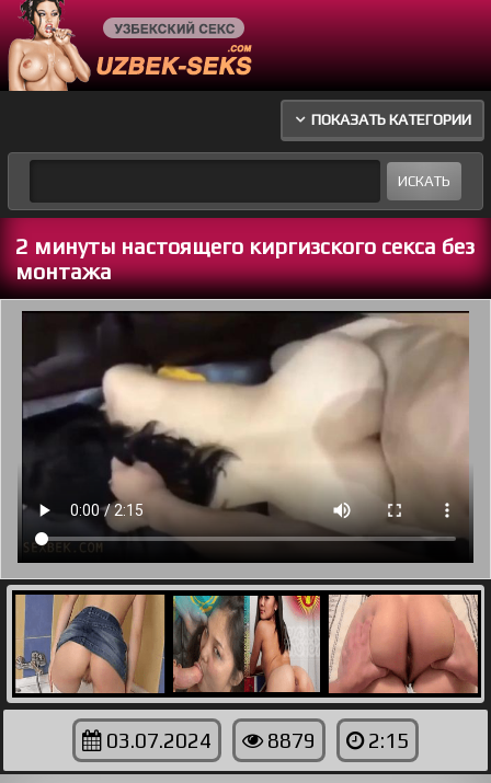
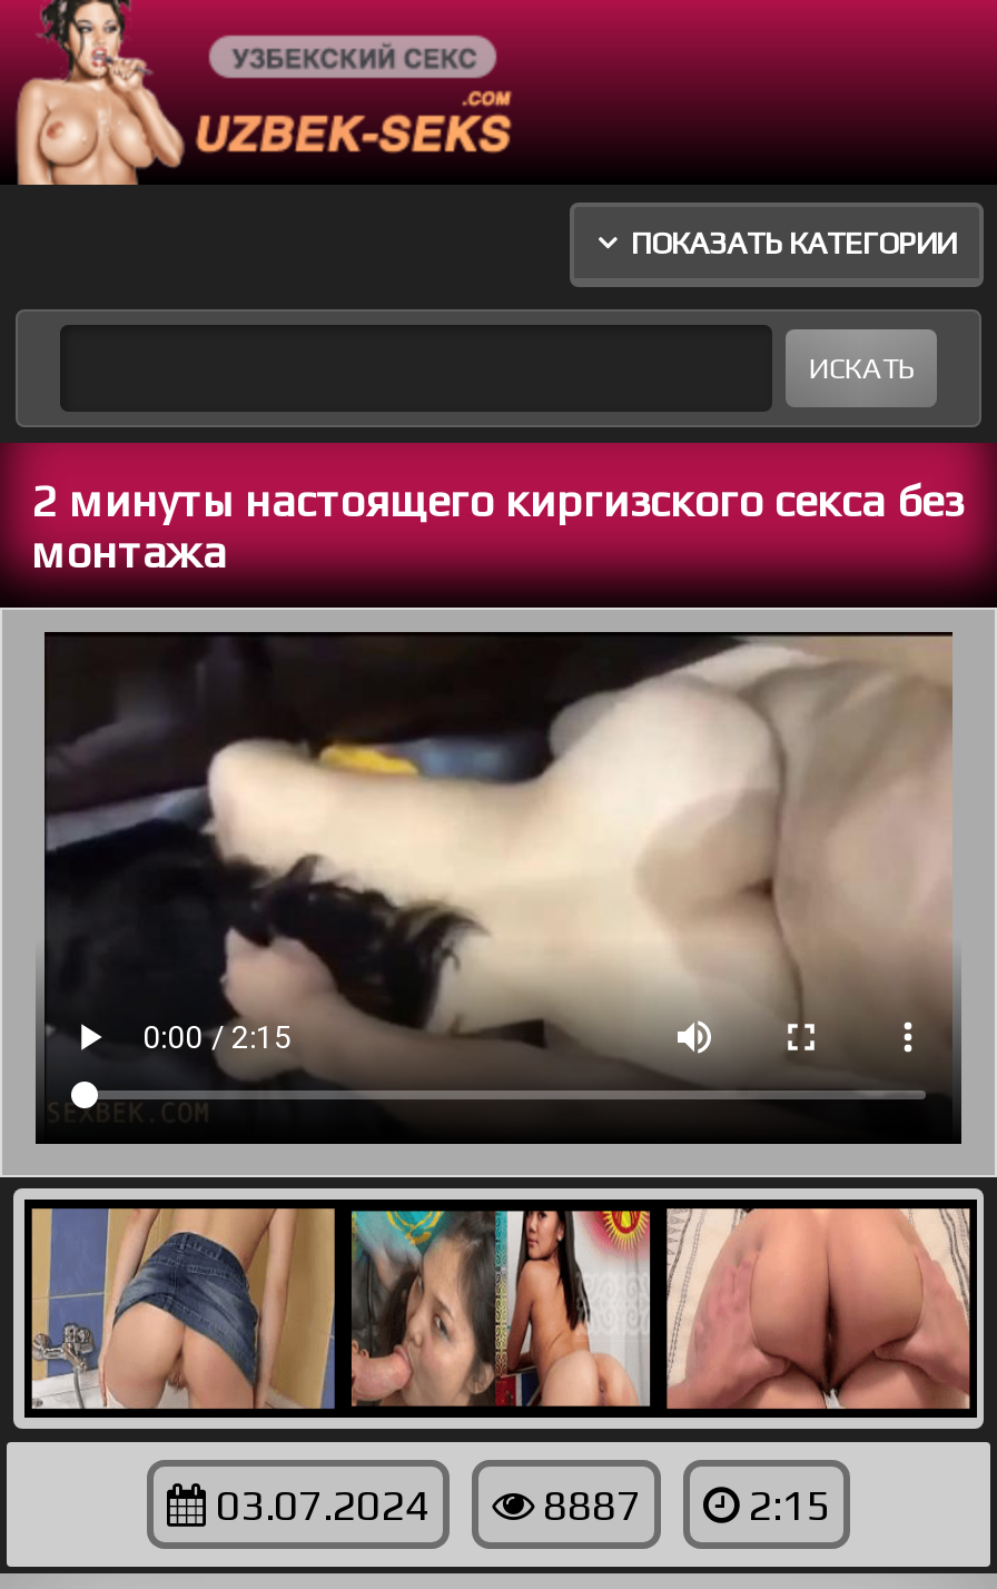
[263,728,409,752] 8879 2:15 -> [534,1480,830,1529] 8887 2:15

